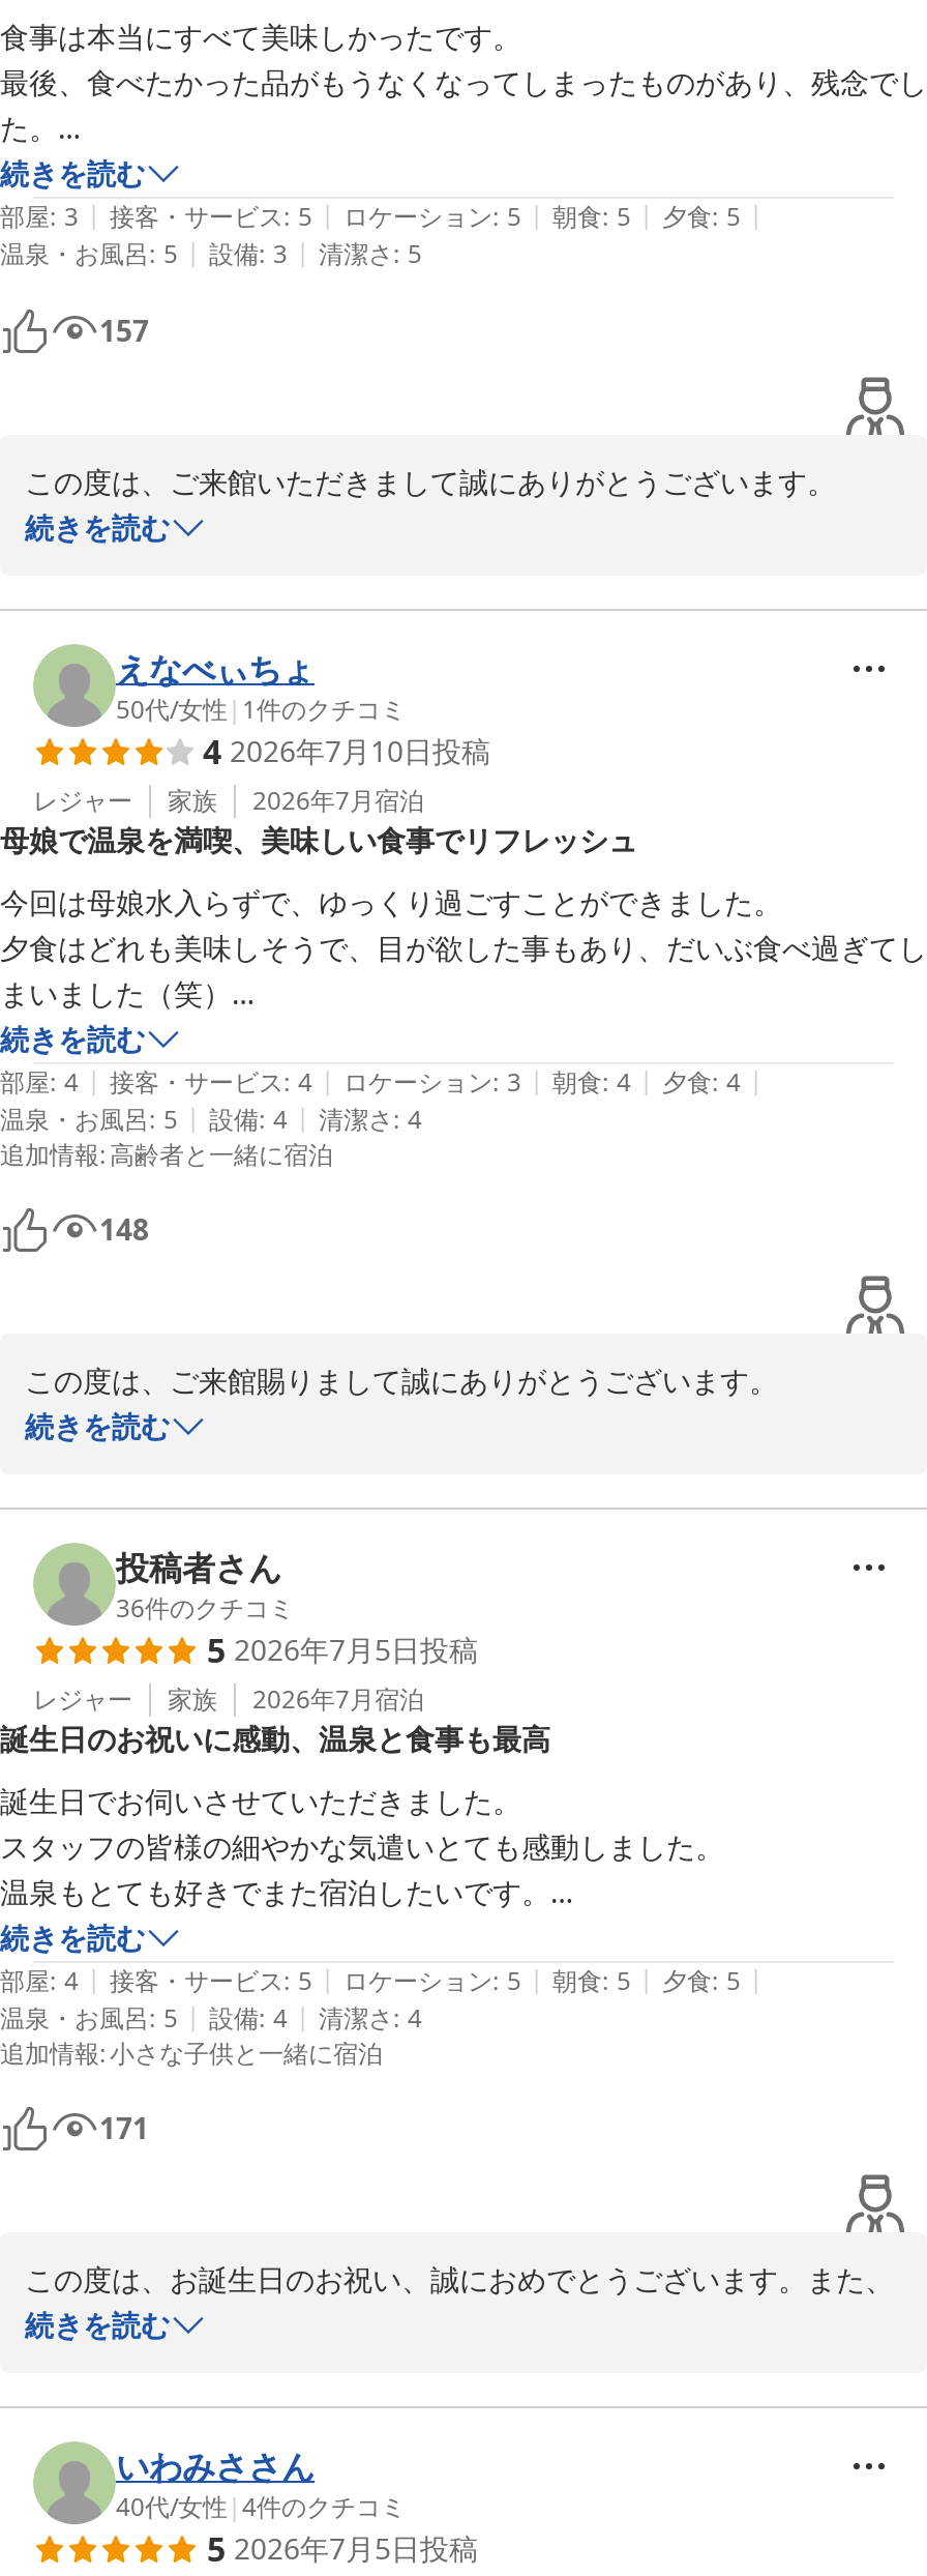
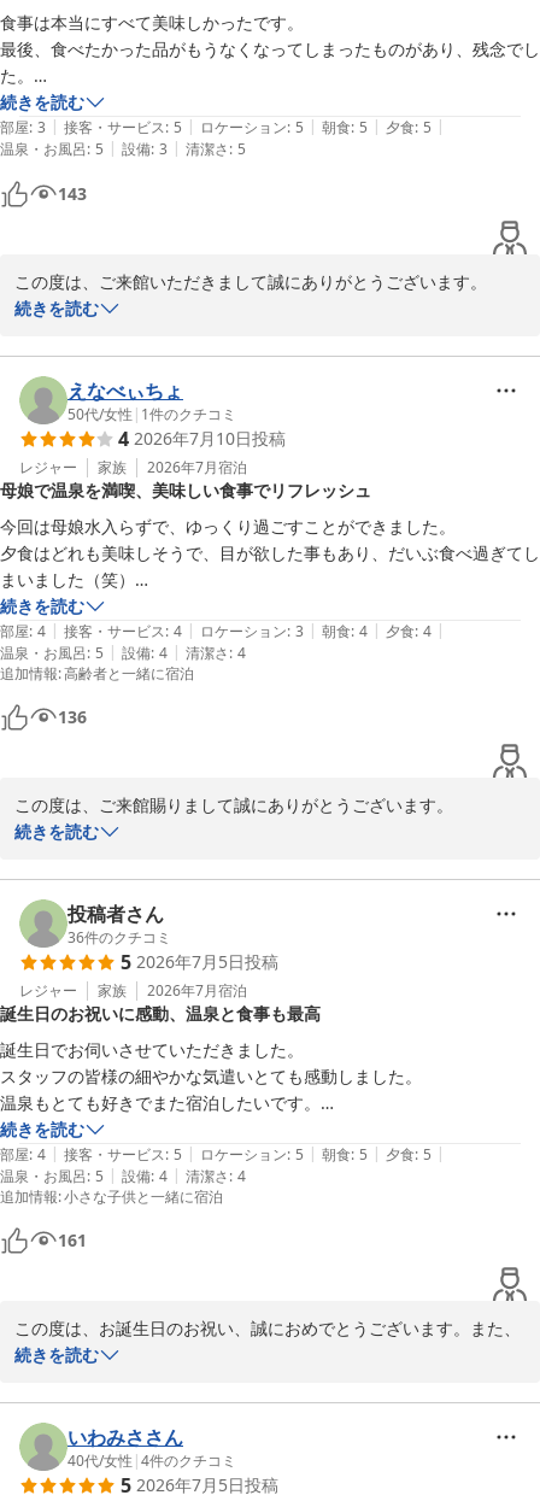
[99,311,149,350] 157 -> [58,182,87,205] 143
[99,1209,149,1249] 148 -> [58,705,87,728] 136
[99,2108,149,2147] 171 -> [58,1229,87,1251] 161

